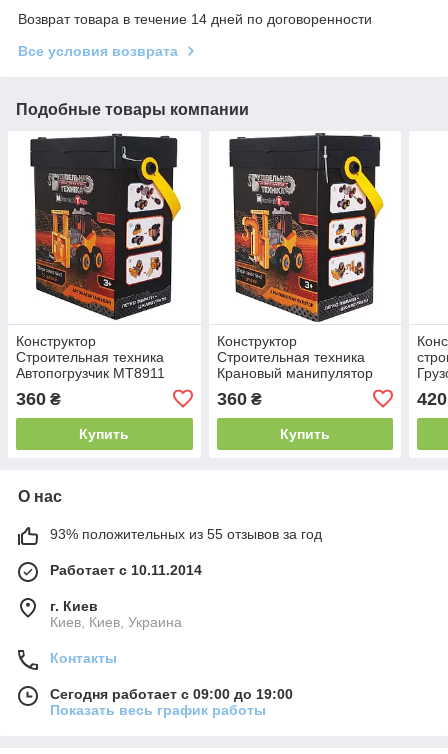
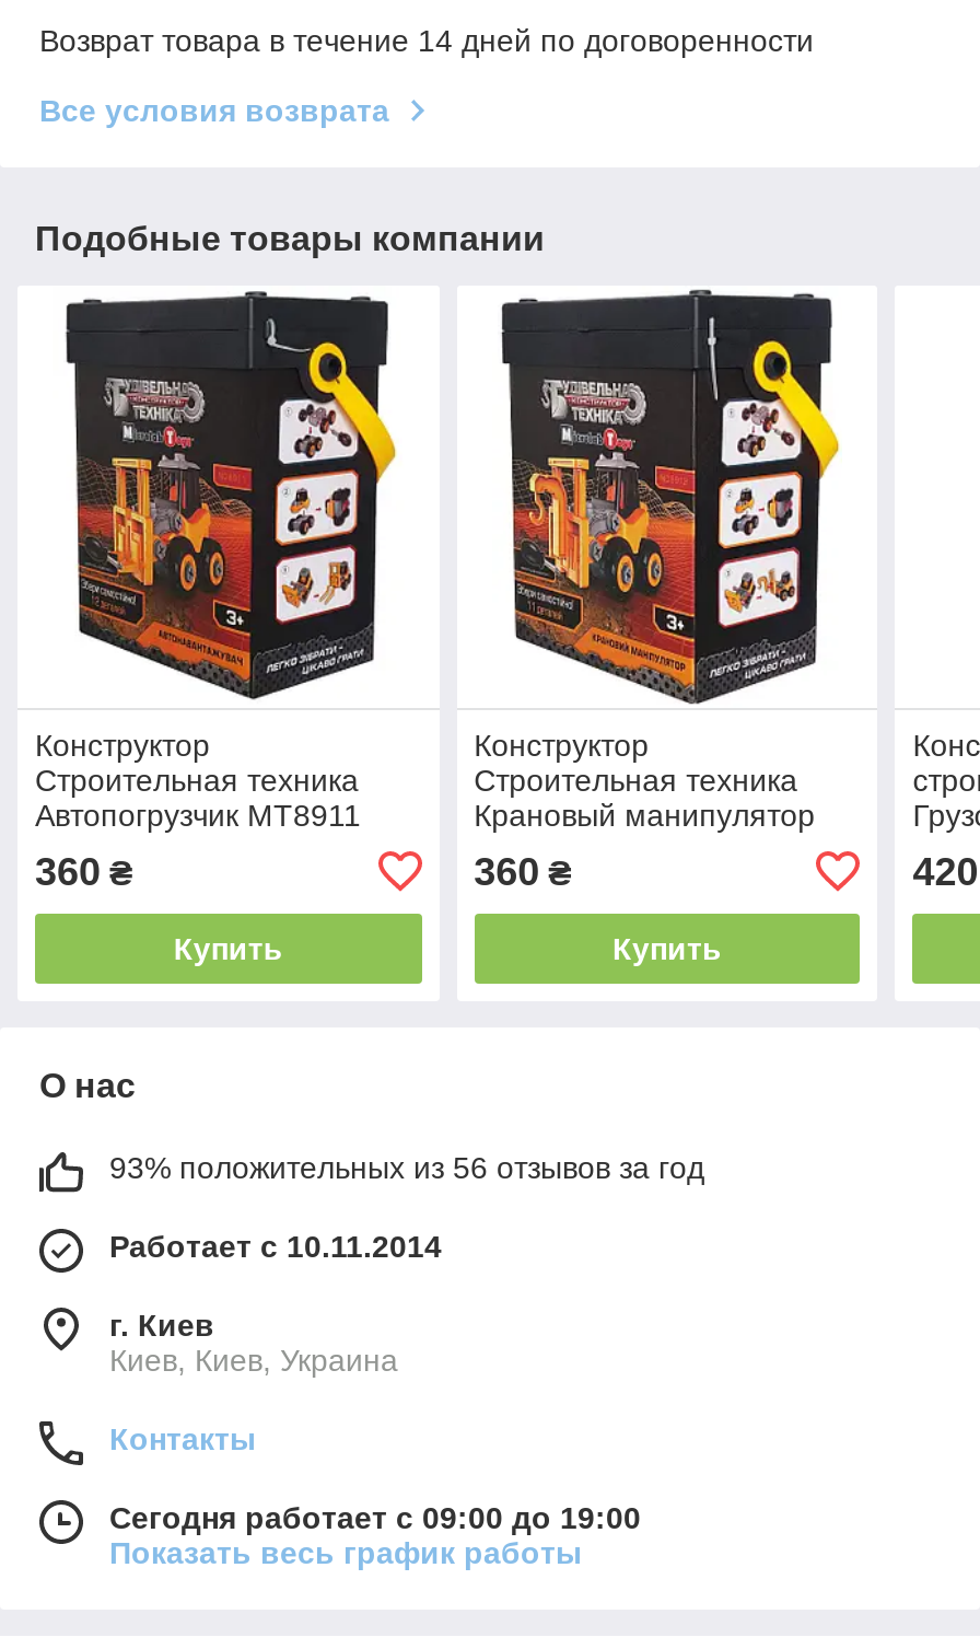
[50,526,322,542] 93% положительных из 55 отзывов за год -> [109,1150,704,1185] 93% положительных из 56 отзывов за год

